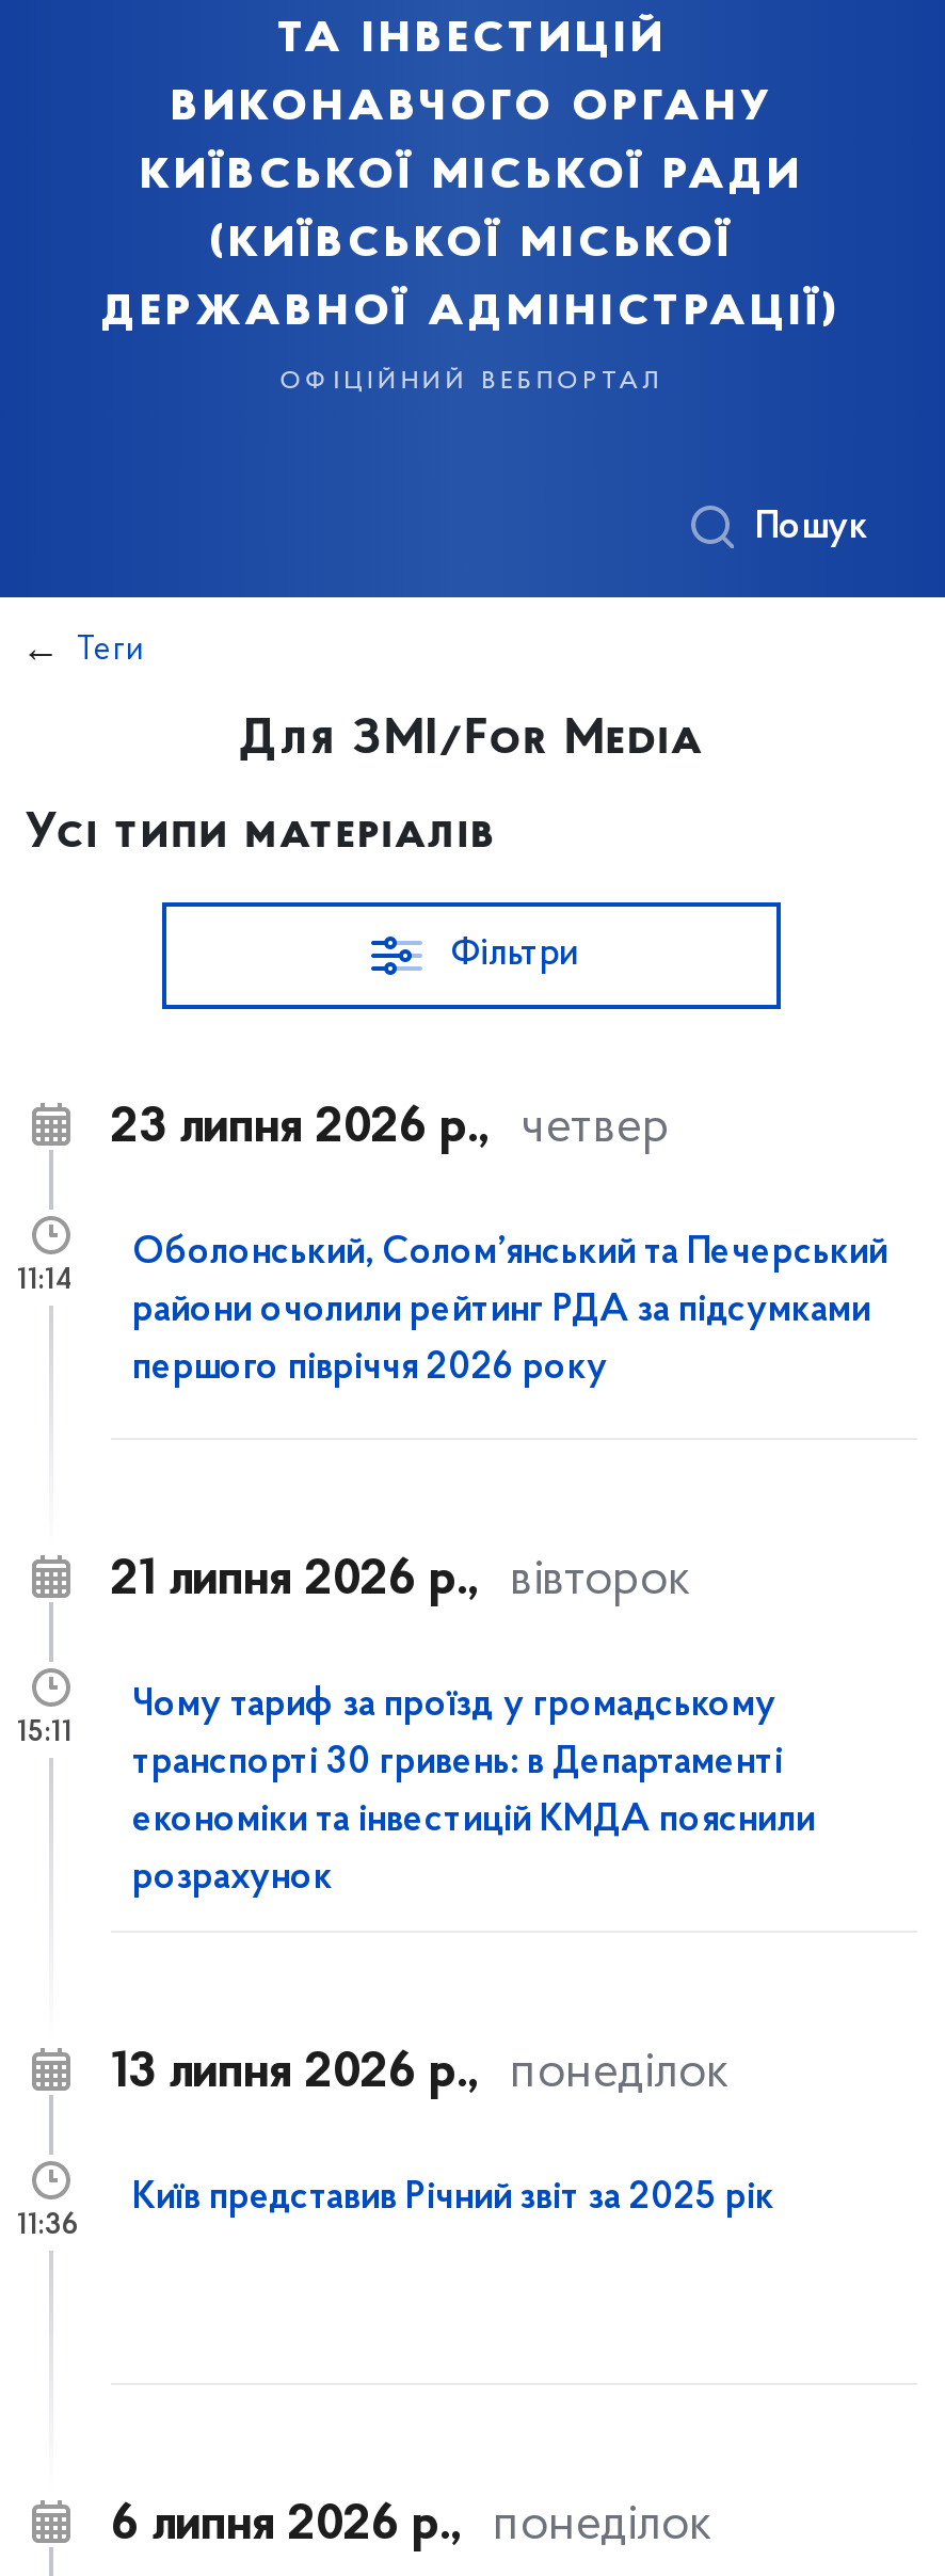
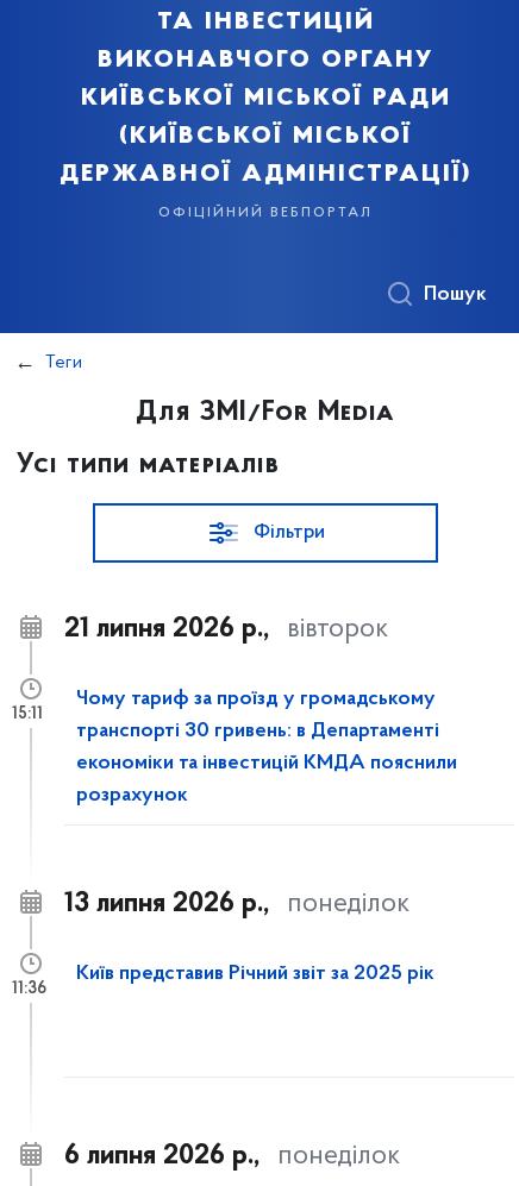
[111,1103,887,1389] 23 липня 2026 р., | четвер | Оболонський, Солом’янський та Печерський | райони очолили рейтинг РДА за підсумками | першого півріччя 2026 року -> none
[17,1267,75,1297] 11:14 -> none

